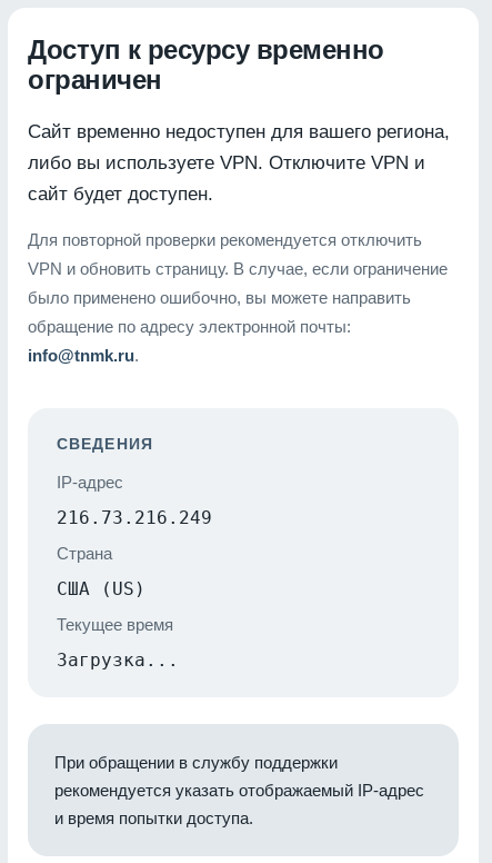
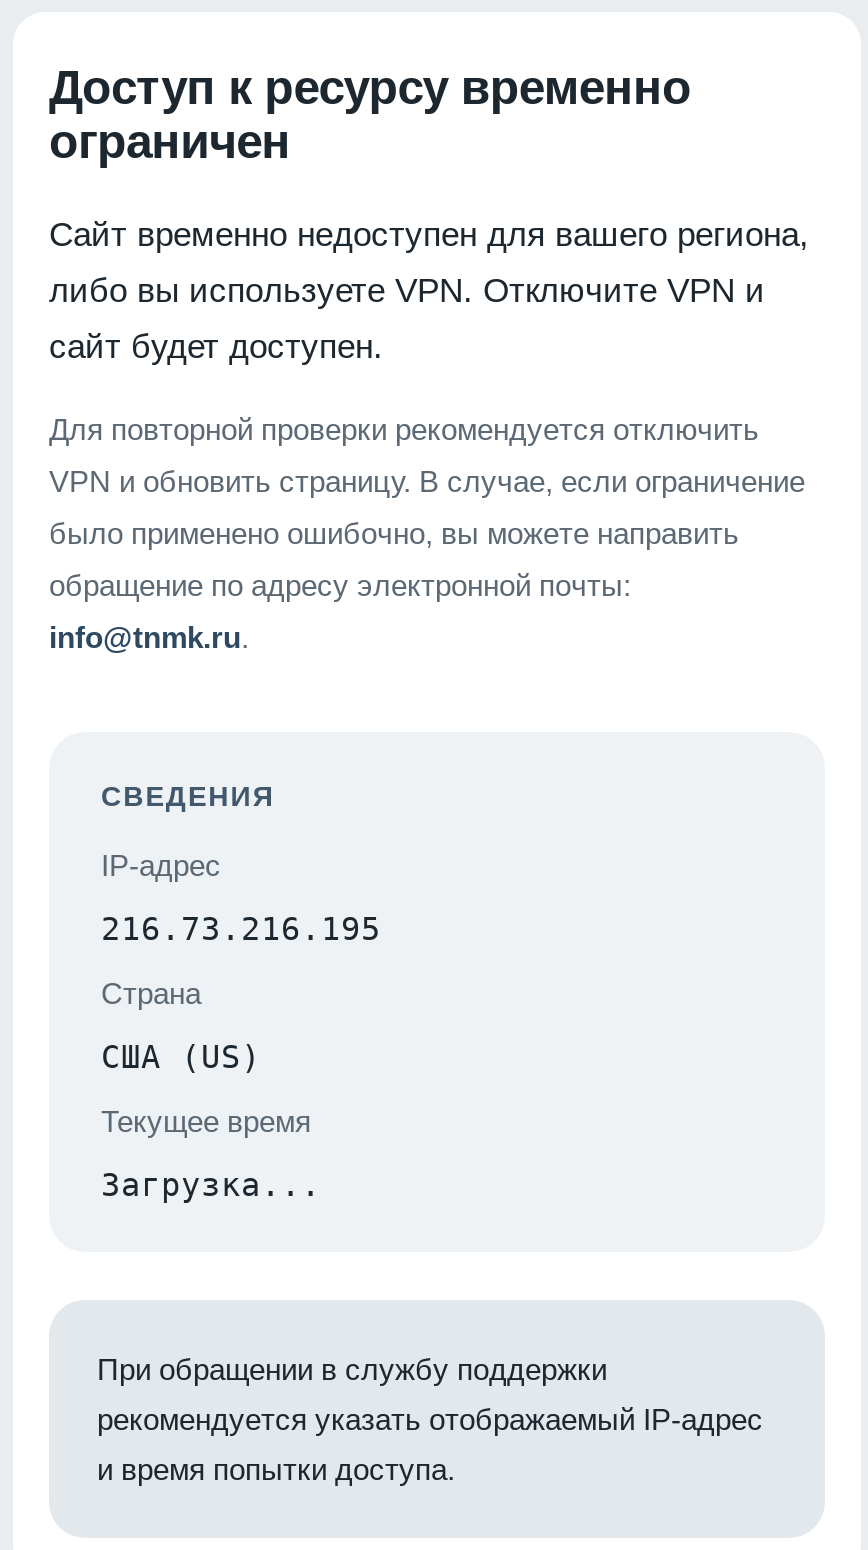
[57,507,212,528] 216.73.216.249 -> [101,909,381,947] 216.73.216.195

